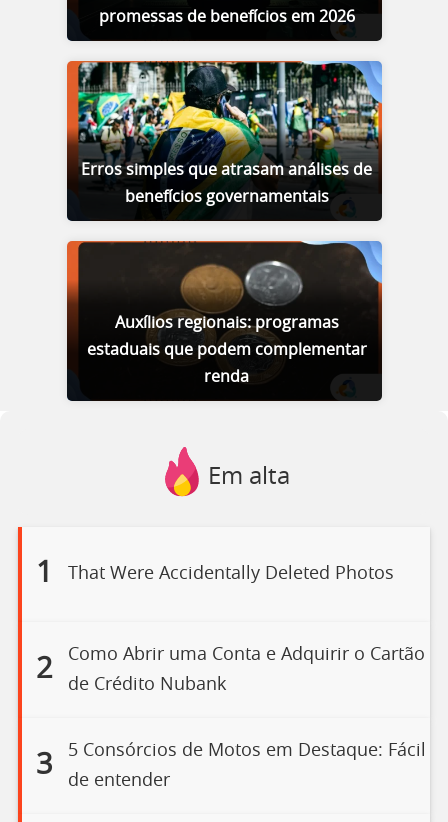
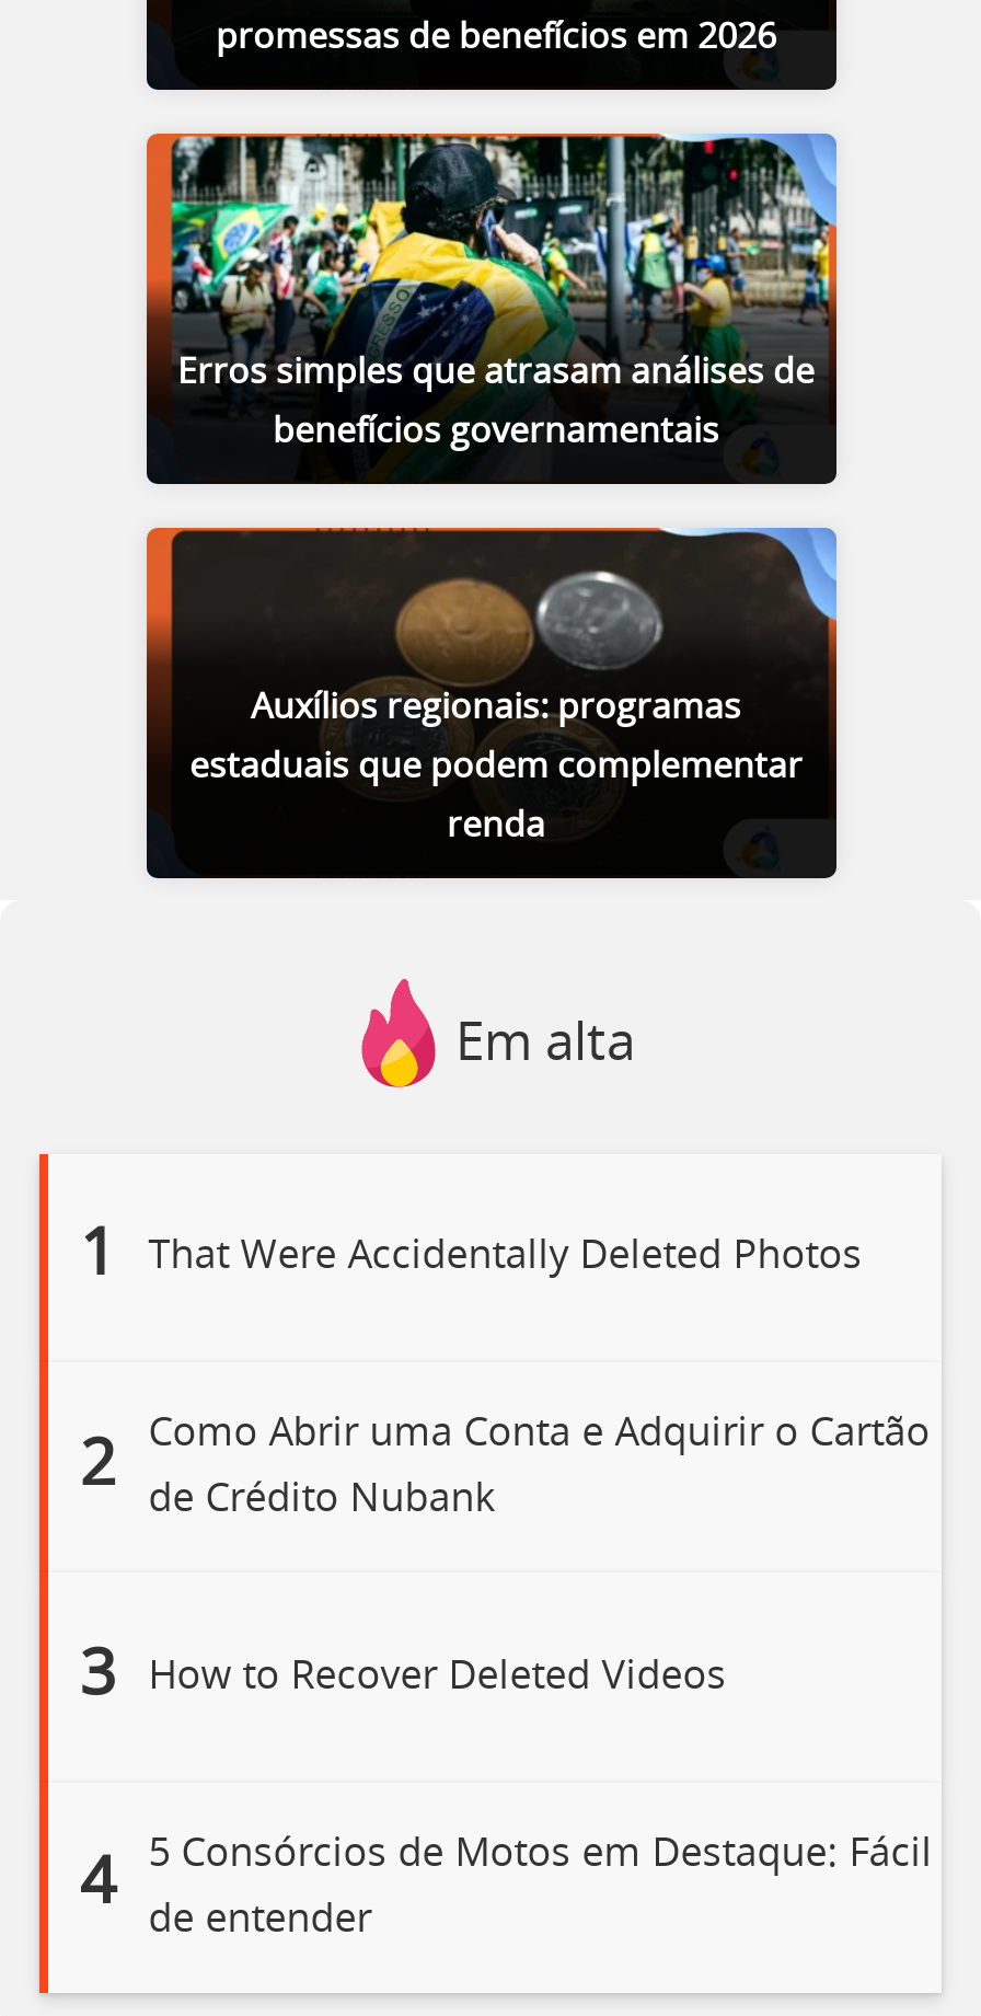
none -> [80,1657,727,1917] How to Recover Deleted Videos | 4

